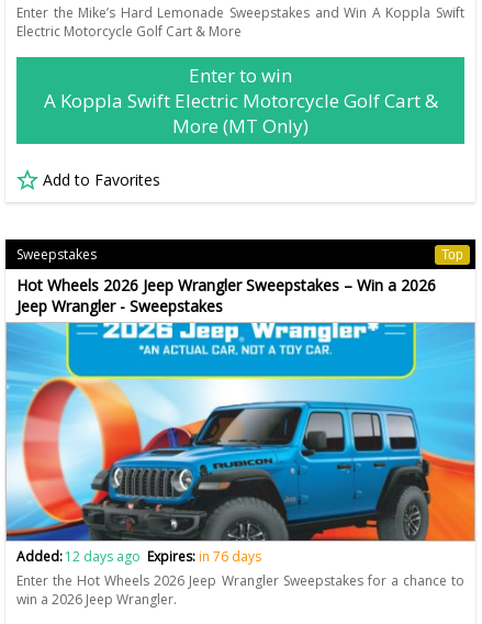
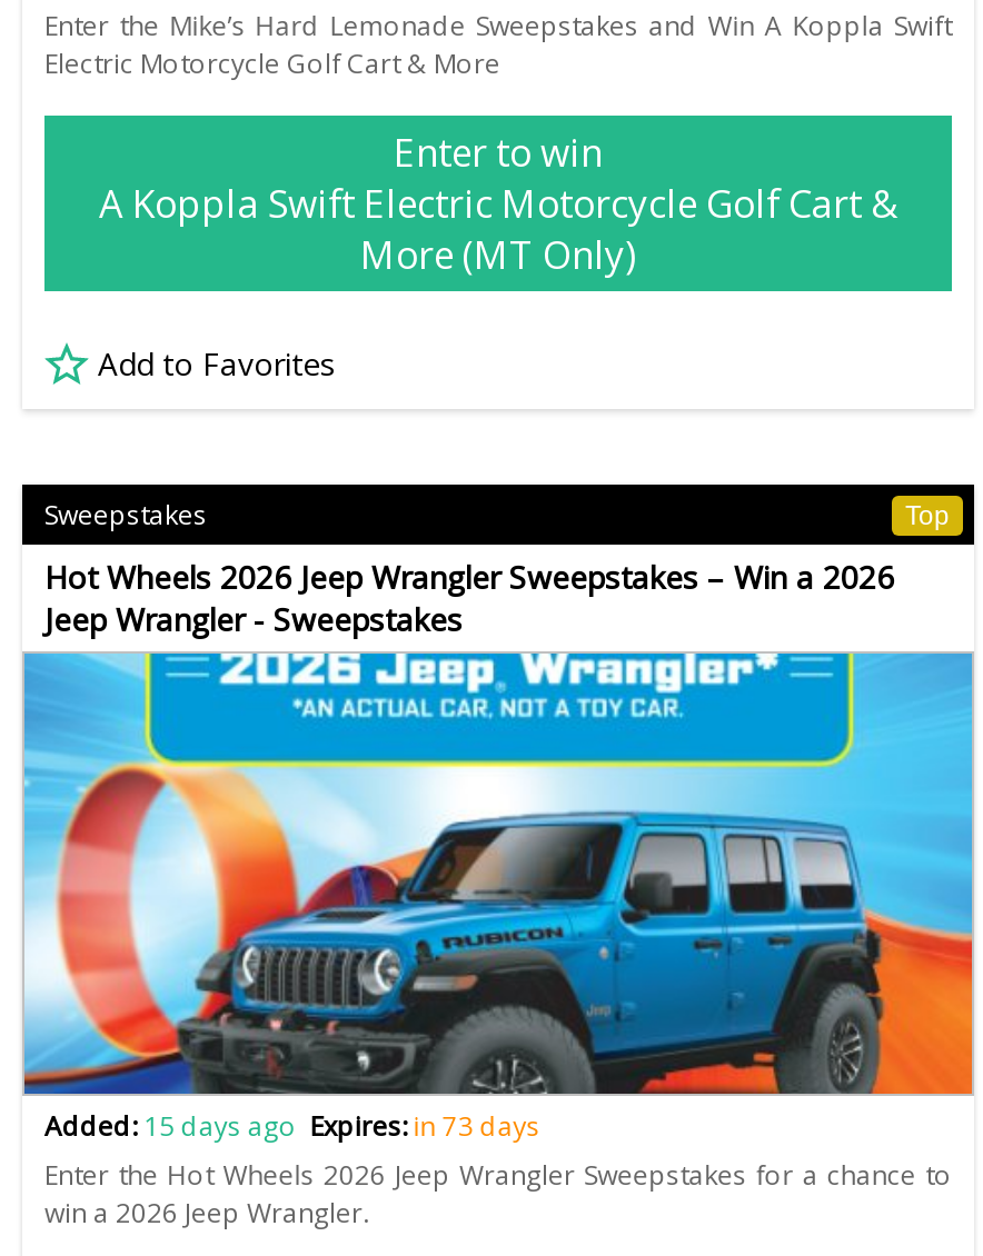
[16,547,261,566] Added: 12 days ago Expires: in 76 days -> [44,1108,540,1145] Added: 15 days ago Expires: in 73 days

